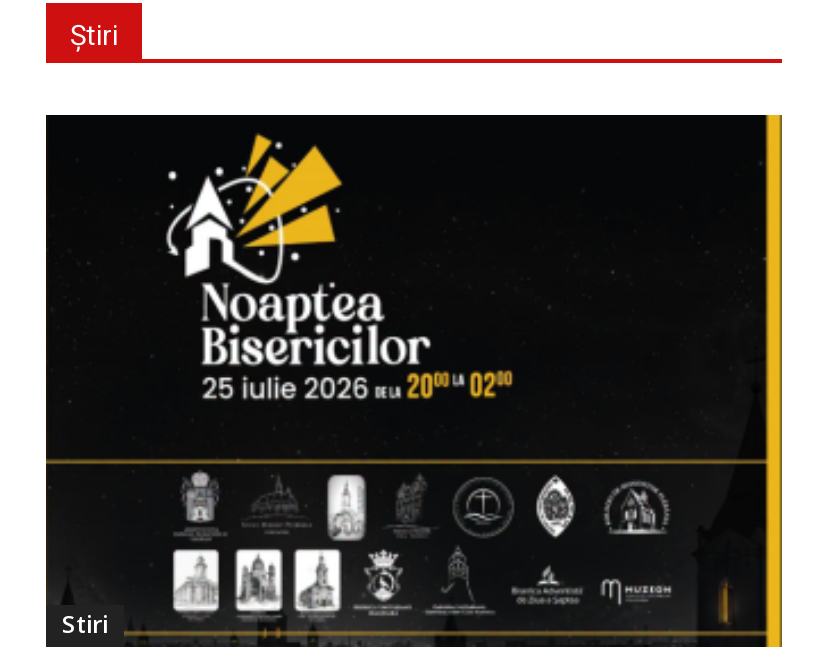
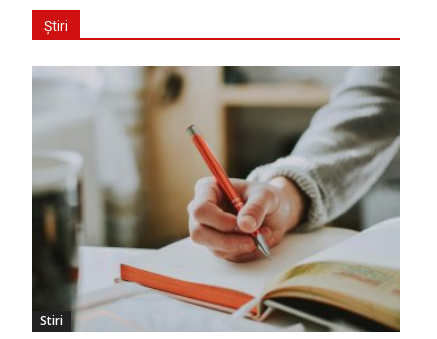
[44,113,784,649] [image] -> [31,65,401,333] [image]

